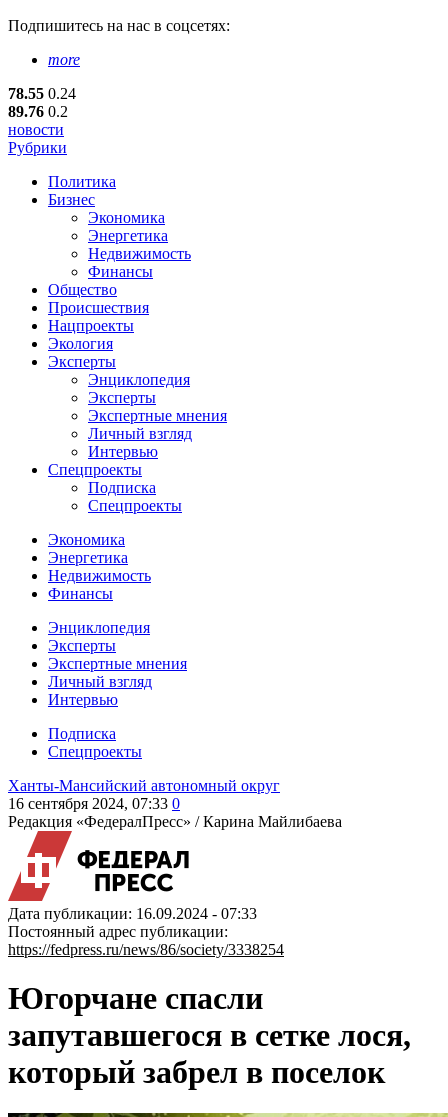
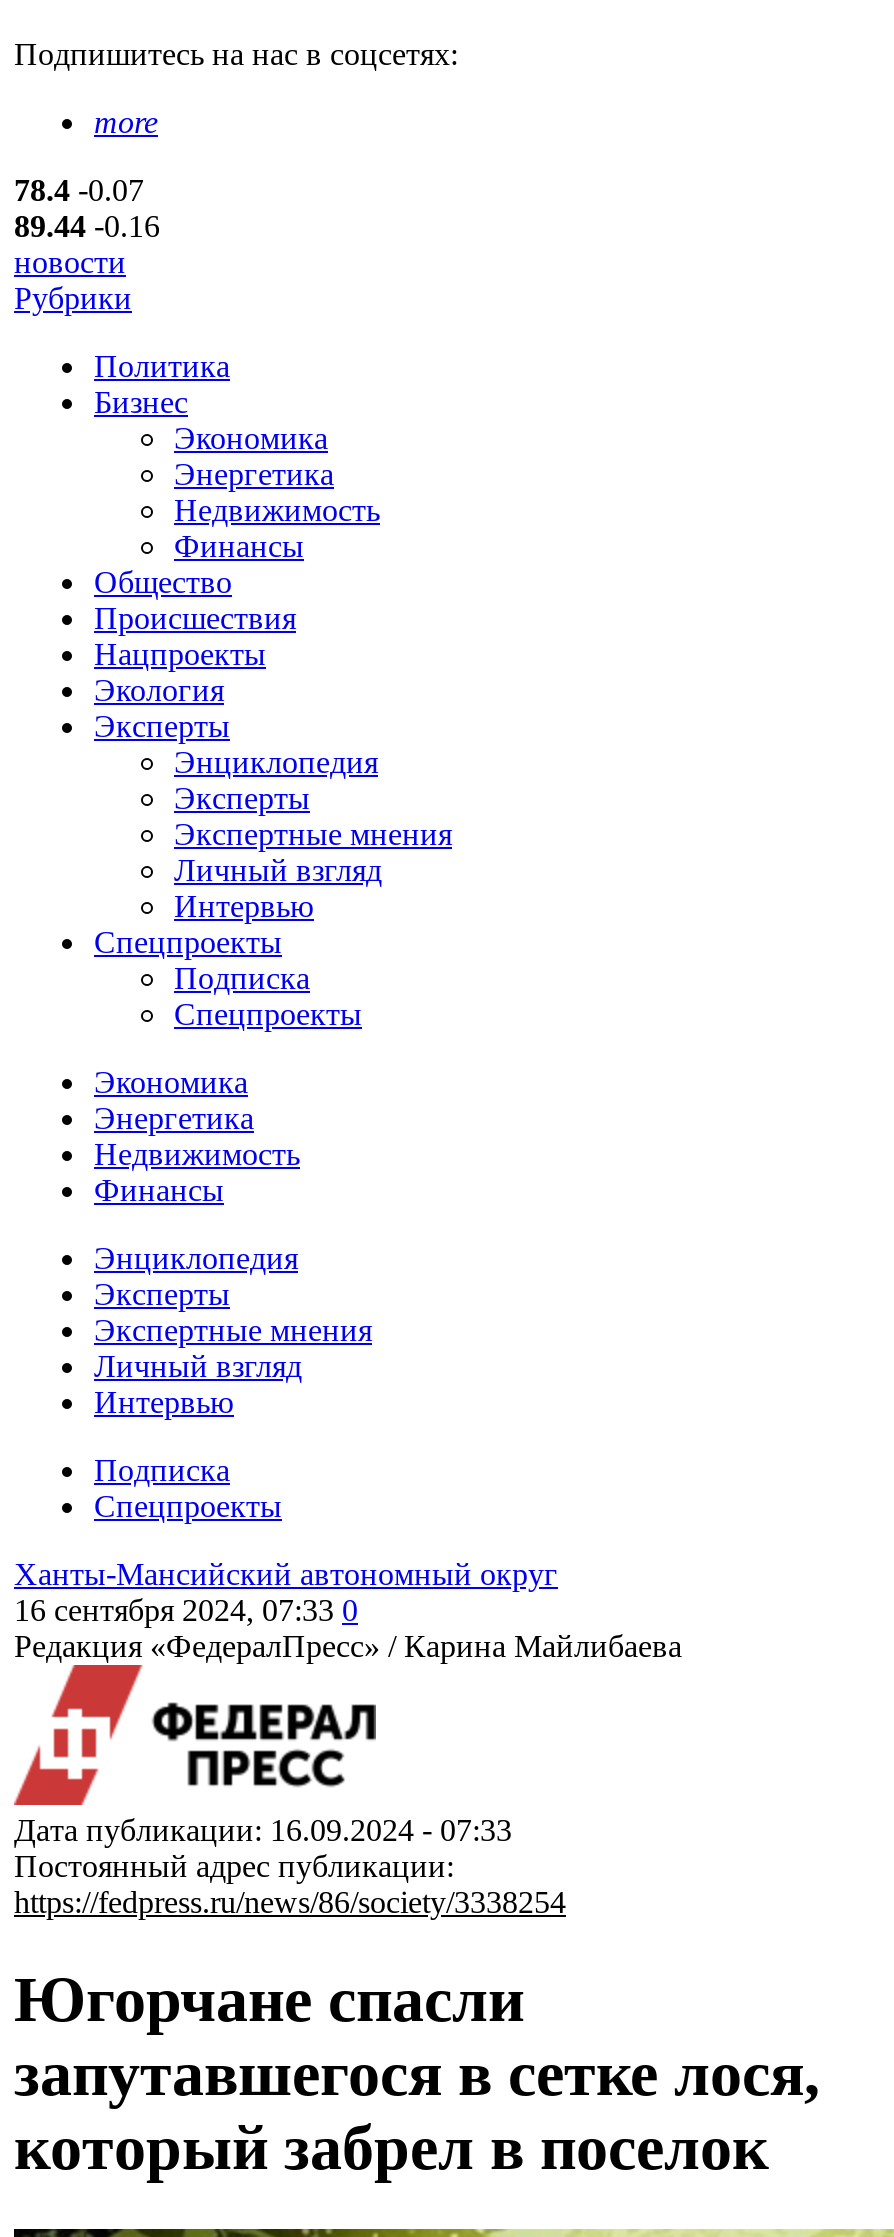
[8,85,76,102] 78.55 0.24 -> [14,173,144,207] 78.4 -0.07
[8,103,68,120] 89.76 0.2 -> [14,209,160,243] 89.44 -0.16

